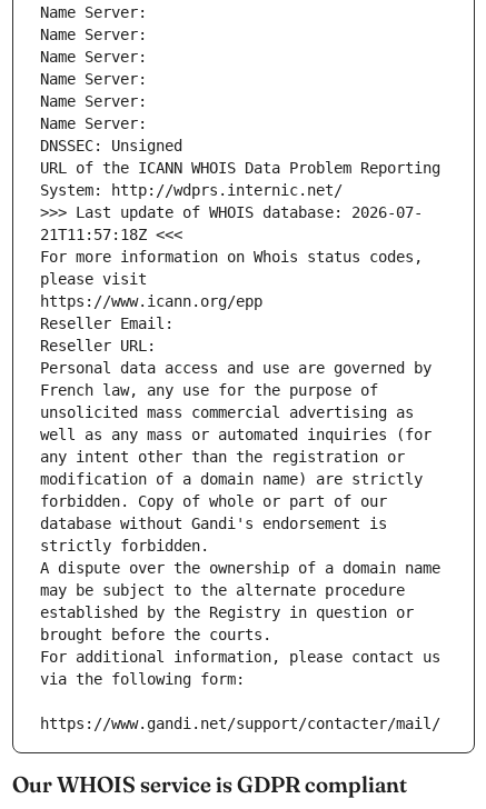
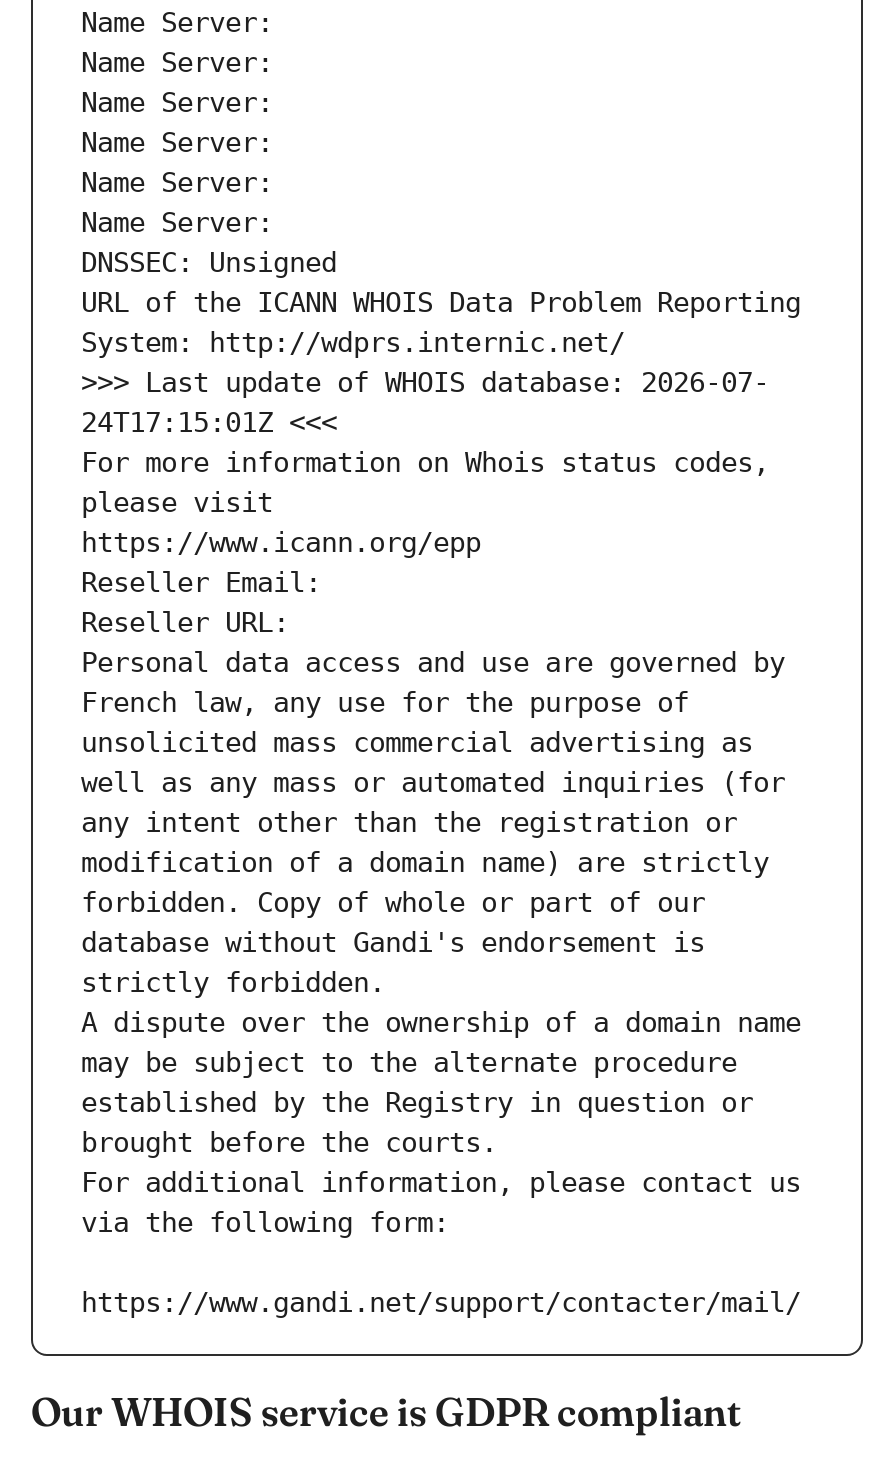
[40,226,182,244] 21T11:57:18Z <<< -> [81,407,337,439] 24T17:15:01Z <<<

